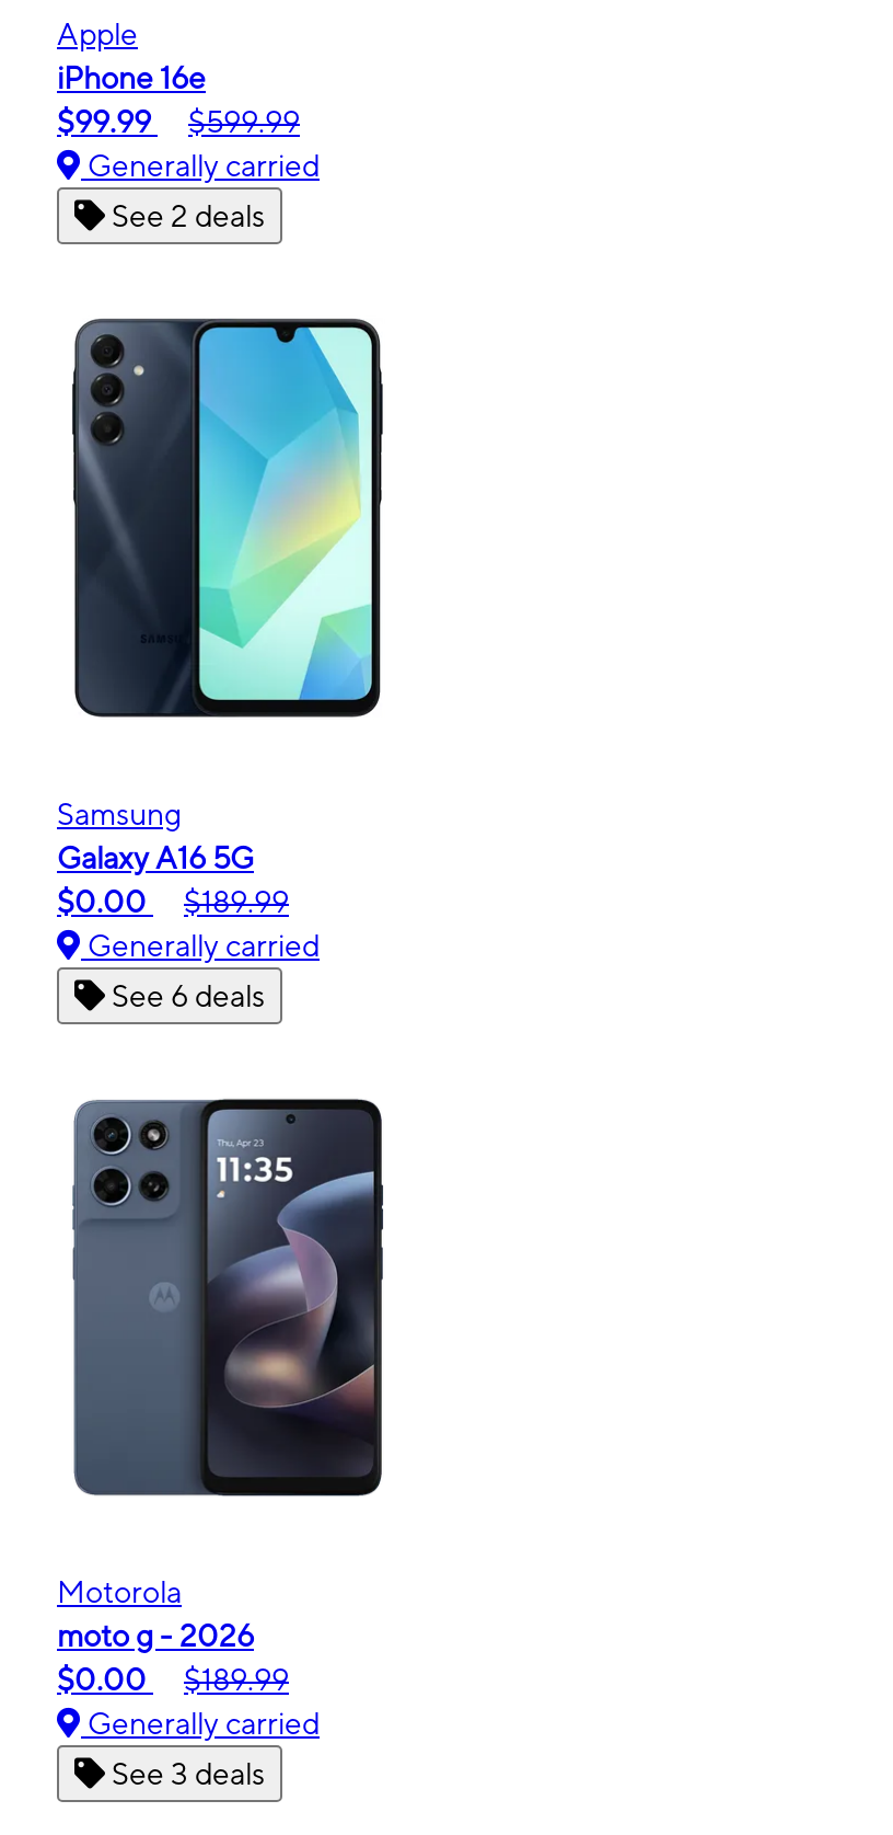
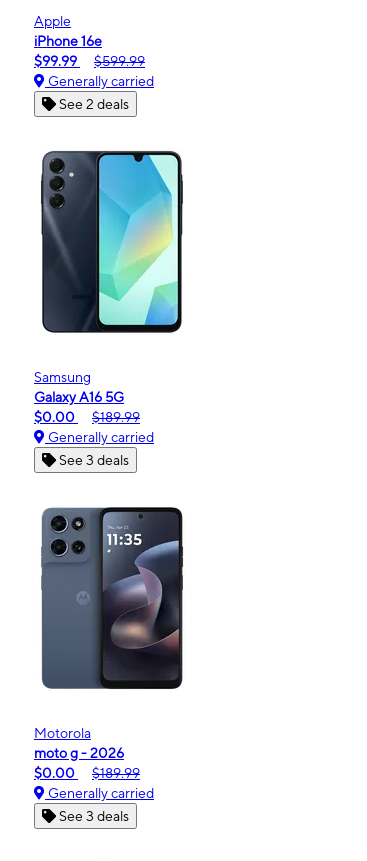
[112,977,265,1012] See 6 deals -> [59,452,129,468] See 3 deals

